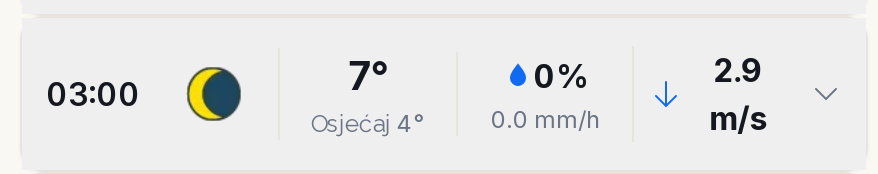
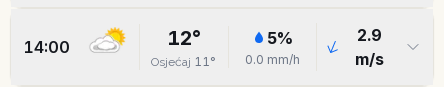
[46,56,250,124] [image] | 03:00 -> [23,26,126,61] [image] | 14:00
[347,52,389,100] 7° -> [167,26,201,50] 12°
[534,56,588,96] 0% -> [267,28,293,48] 5%
[311,108,425,138] Osjećaj 4° -> [151,54,216,69] Osjećaj 11°

